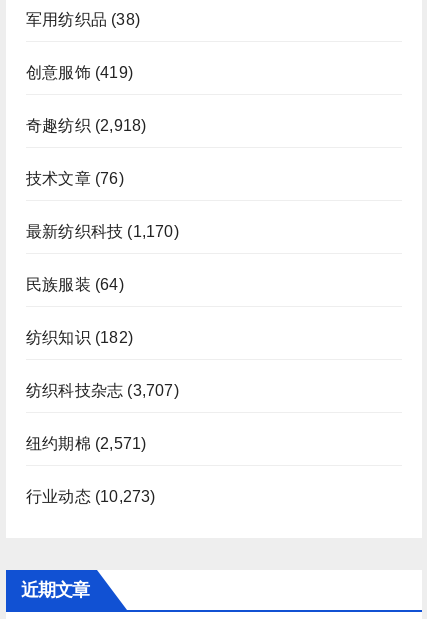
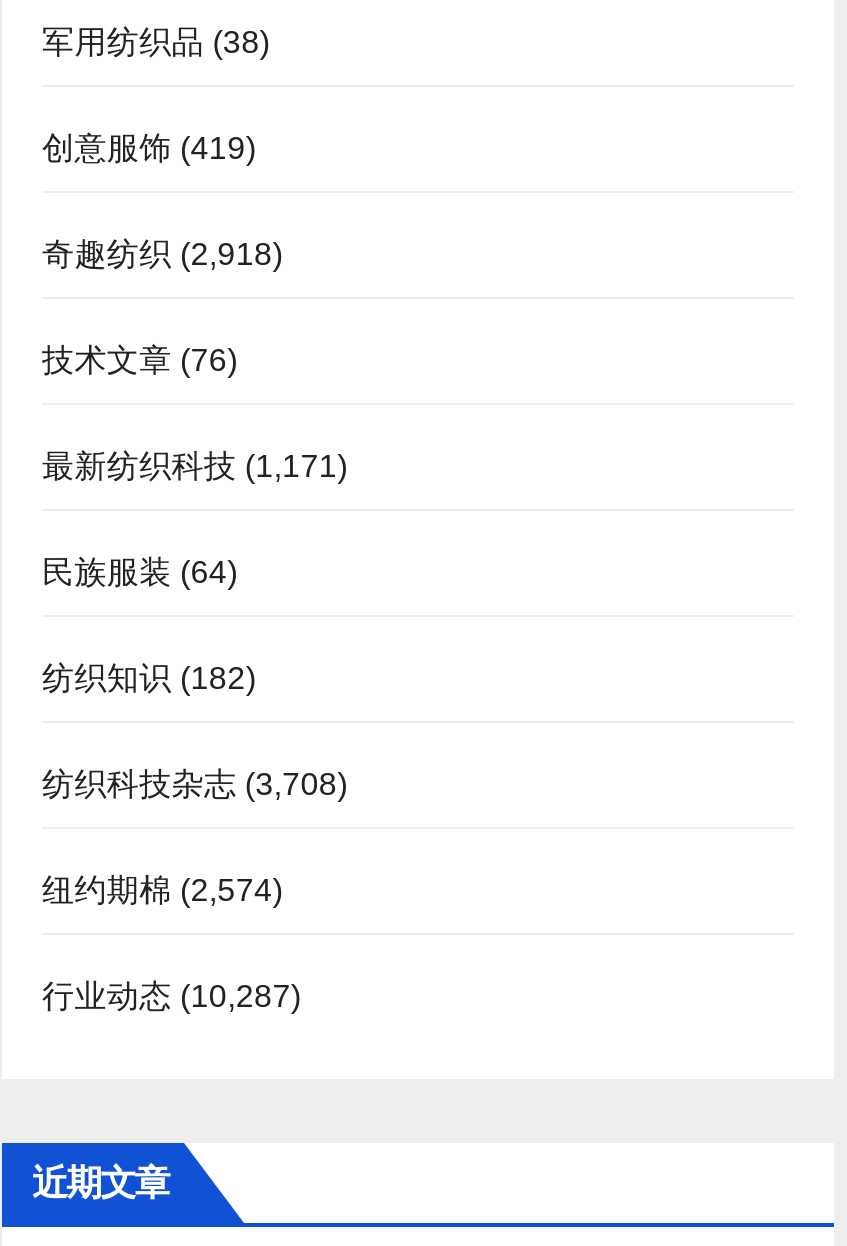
[26,223,179,240] 最新纺织科技(1,170) -> [42,449,348,483] 最新纺织科技(1,171)
[26,382,179,399] 纺织科技杂志(3,707) -> [42,767,348,801] 纺织科技杂志(3,708)
[26,435,146,452] 纽约期棉(2,571) -> [42,873,283,907] 纽约期棉(2,574)
[26,488,156,505] 行业动态(10,273) -> [42,979,301,1013] 行业动态(10,287)

